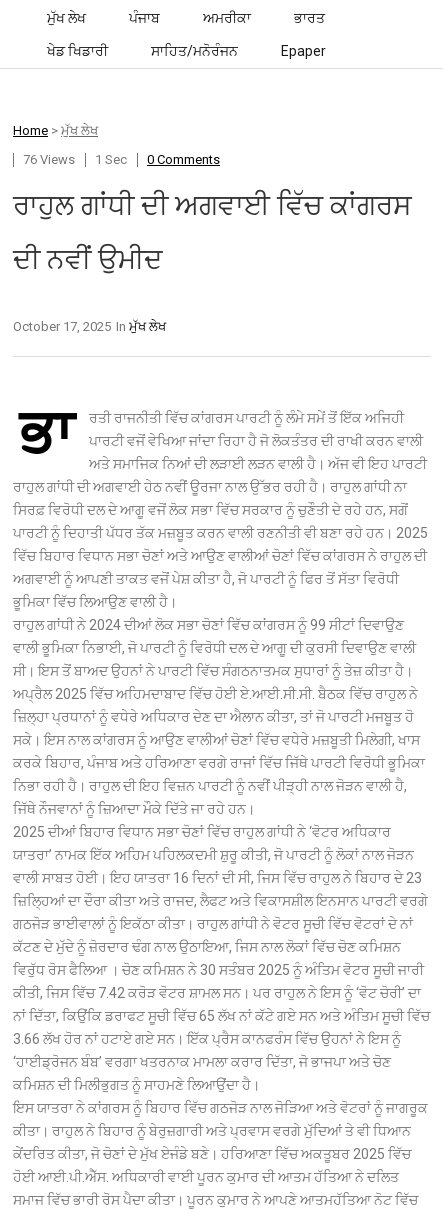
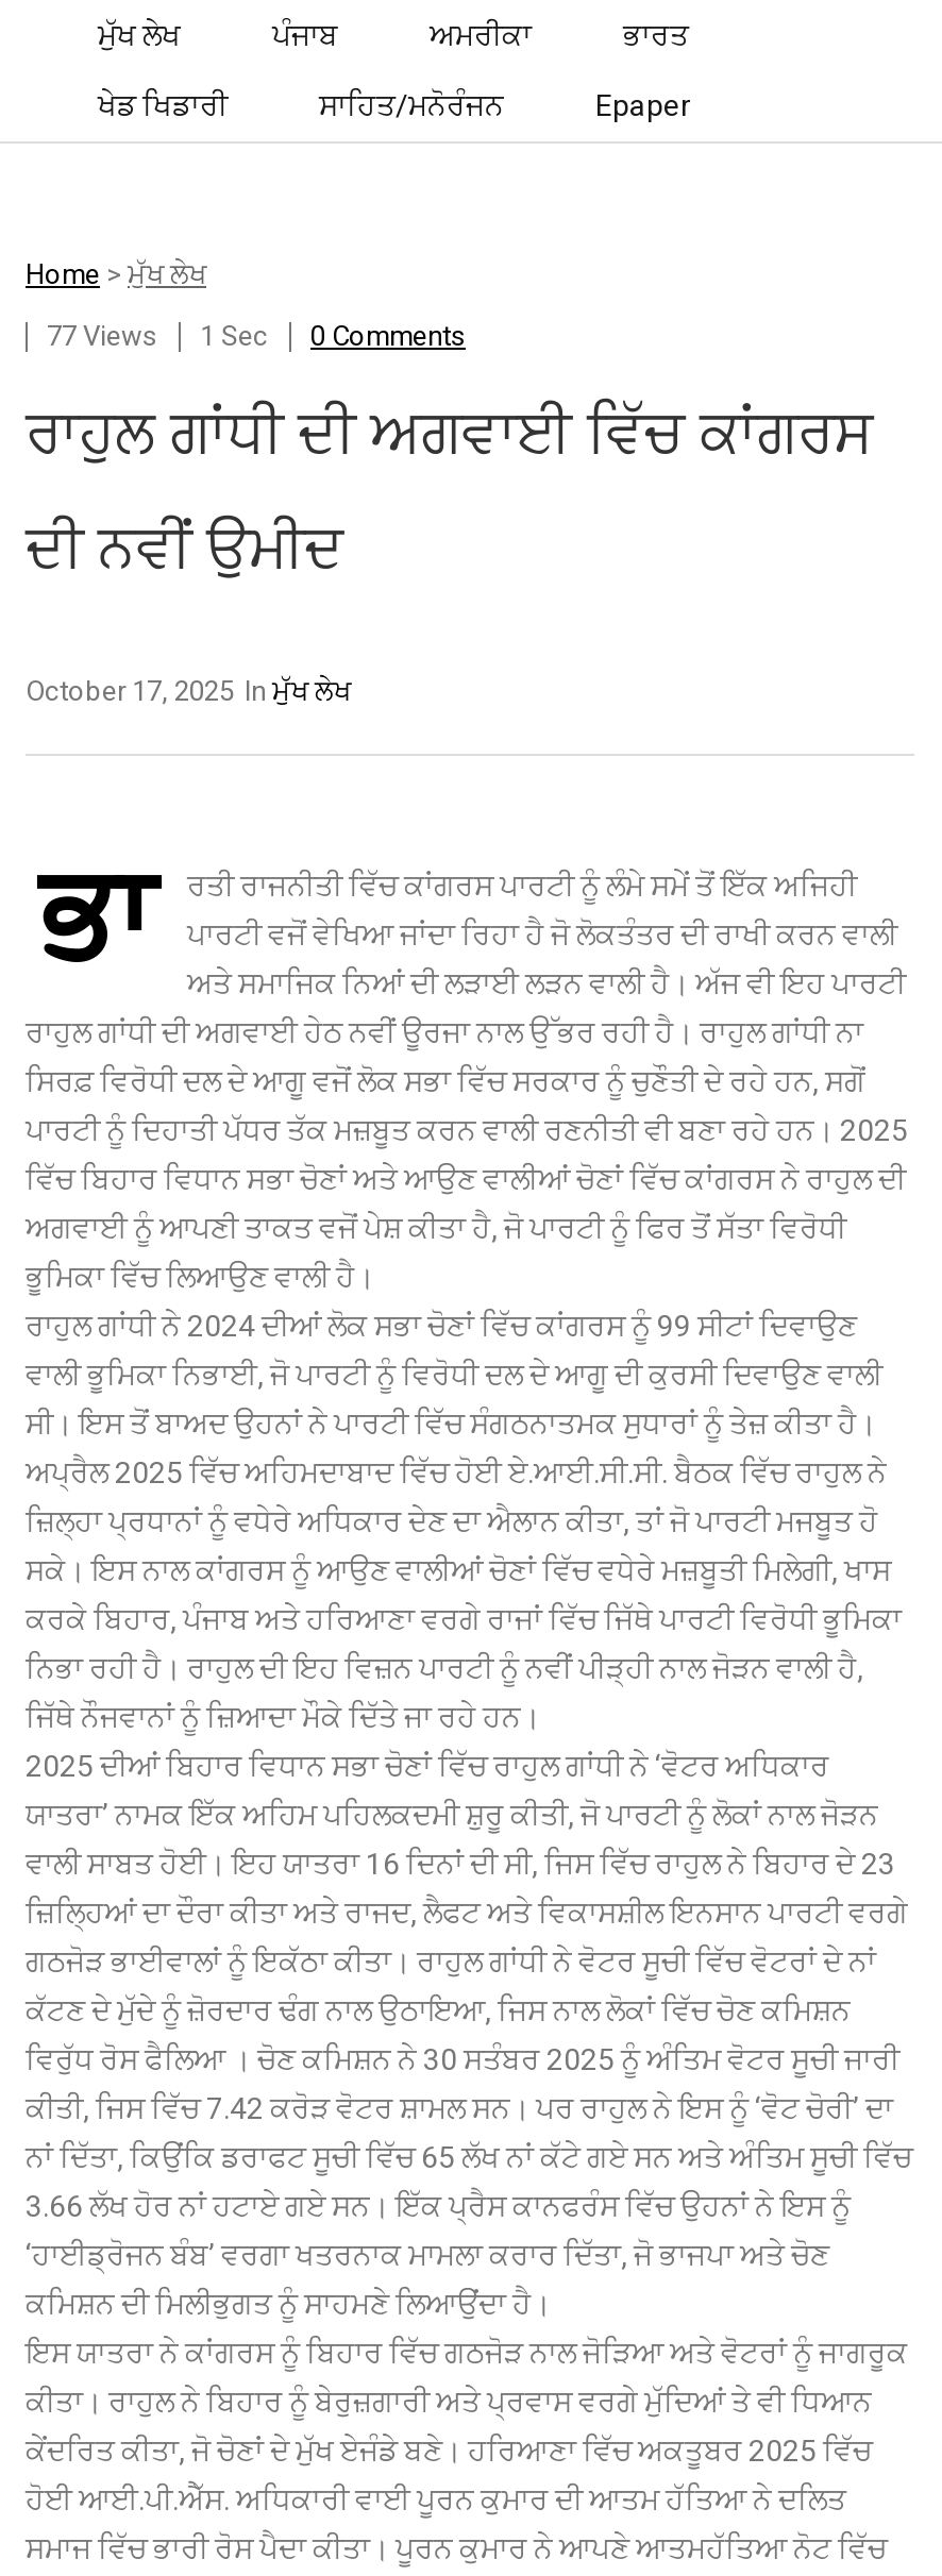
[23,152,220,167] 76 Views 1 Sec 0 Comments -> [47,320,466,352] 77 Views 1 Sec 0 Comments

